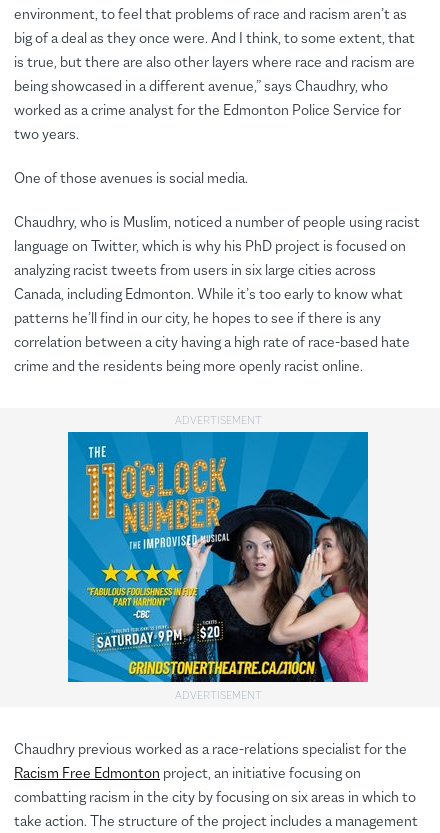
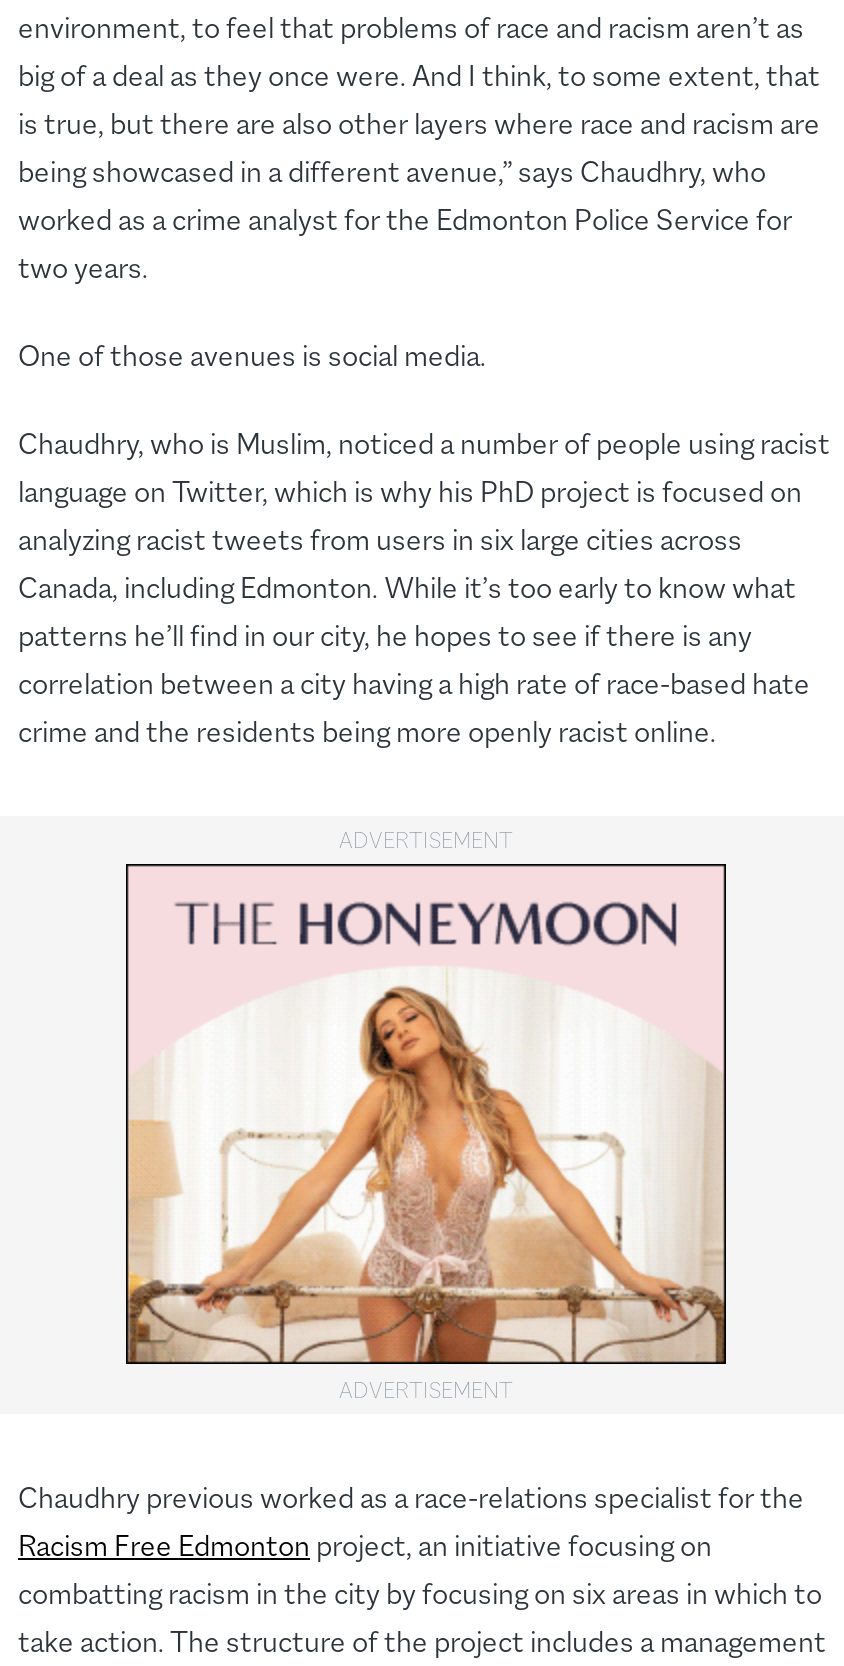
[67,431,369,683] [image] -> [124,862,728,1366] [image]

